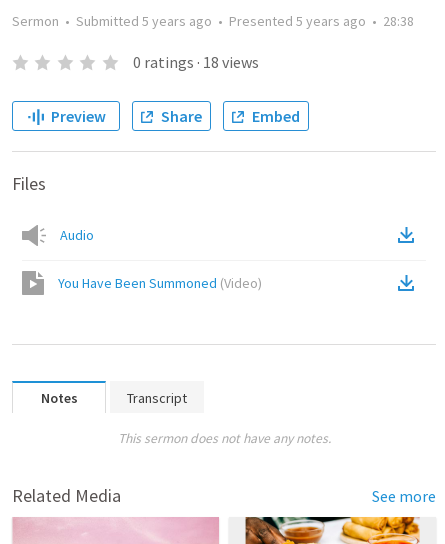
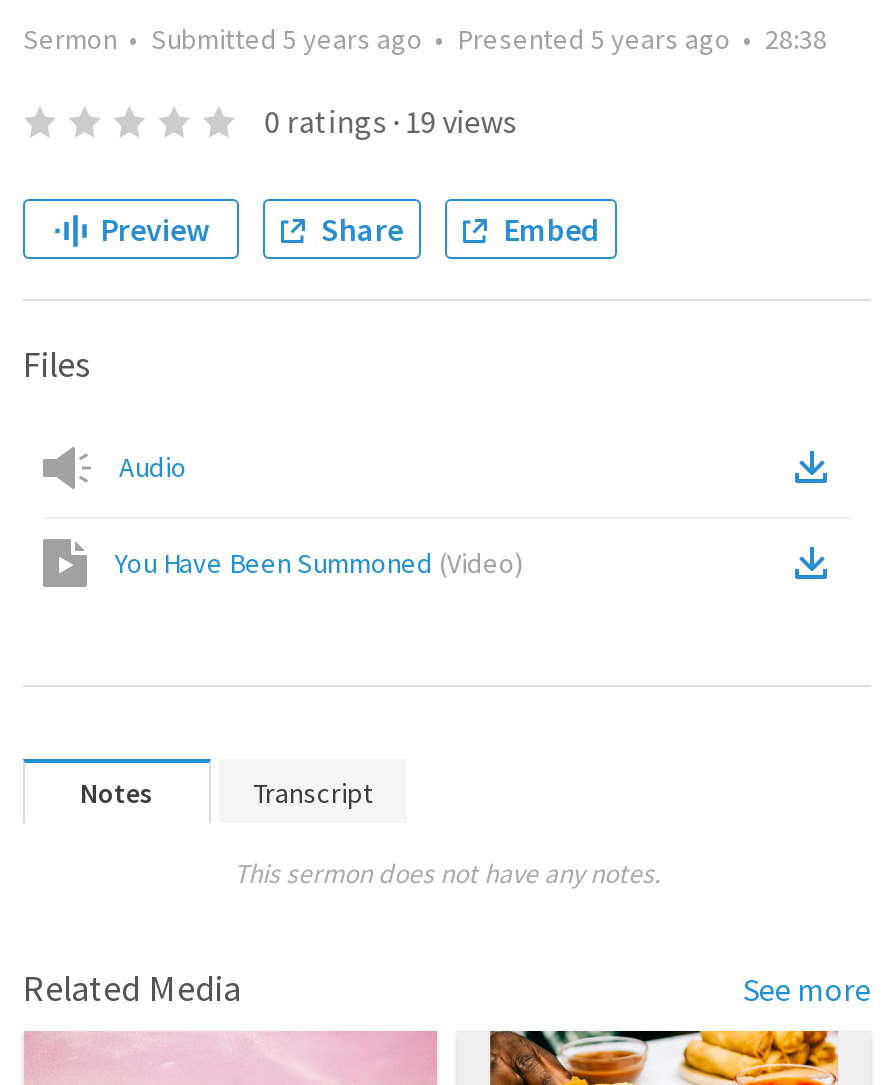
[133,52,259,72] 0 ratings · 18 views -> [264,101,516,141] 0 ratings · 19 views

